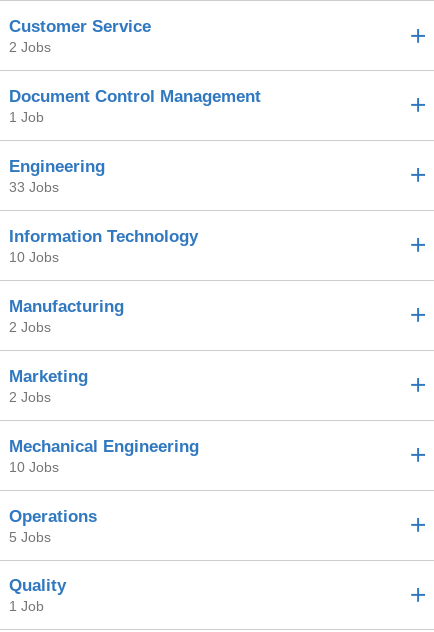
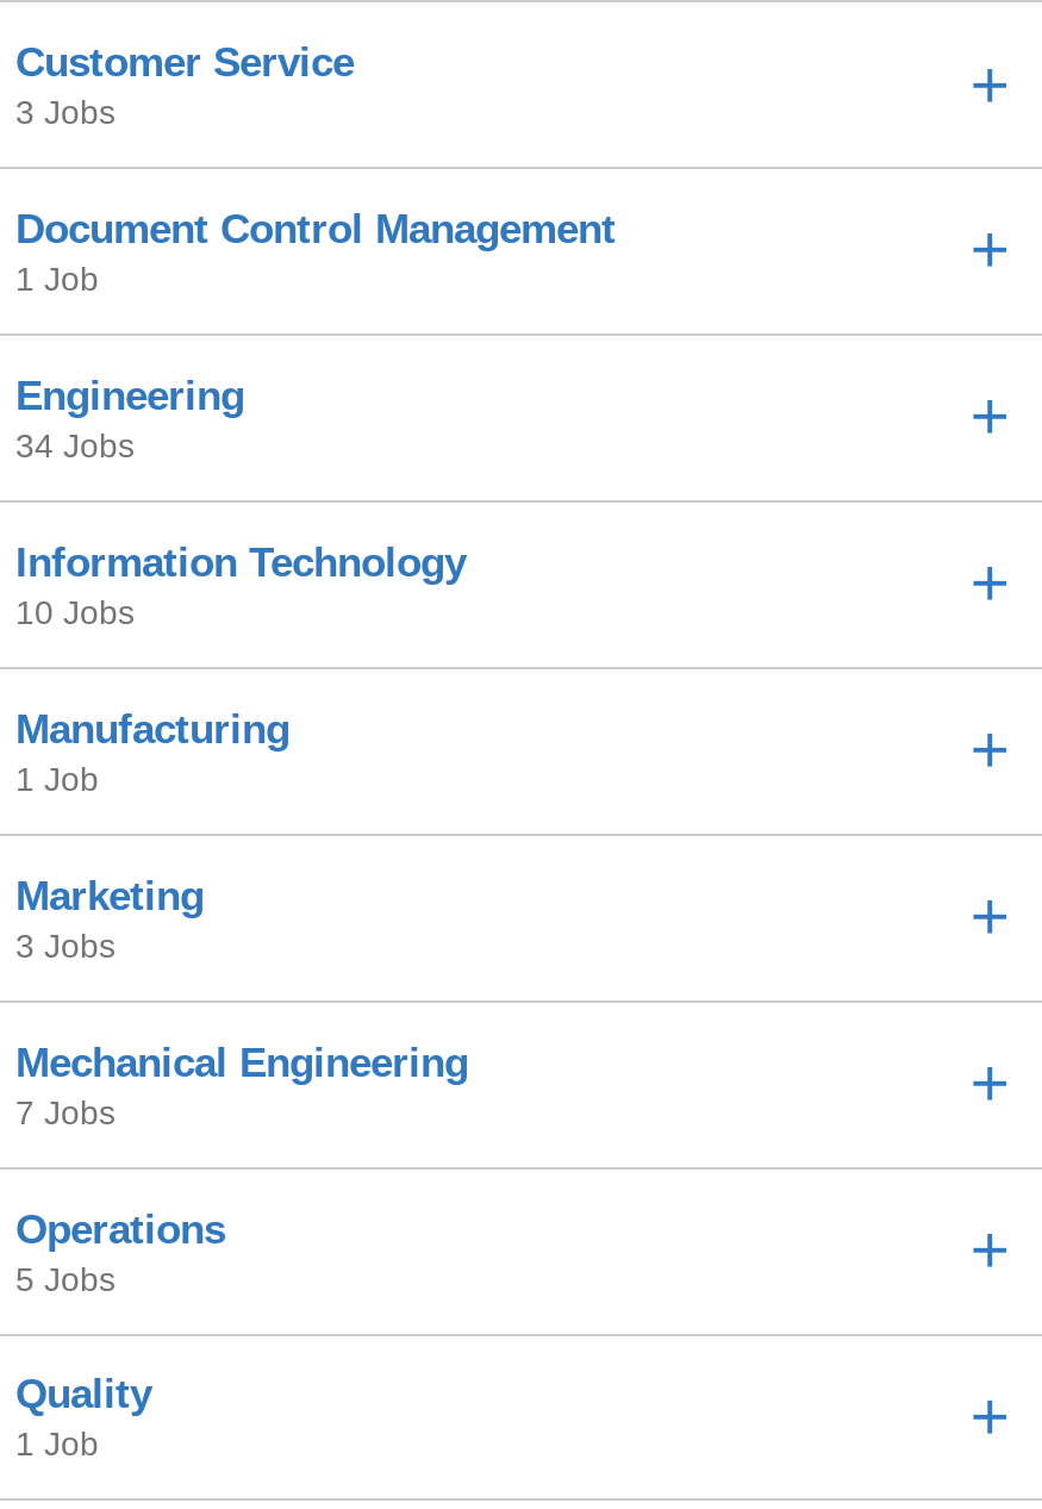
[9,39,51,55] 2 Jobs -> [15,93,116,131] 3 Jobs
[9,179,59,195] 33 Jobs -> [15,426,135,464] 34 Jobs
[9,319,51,335] 2 Jobs -> [15,760,99,798] 1 Job
[9,389,51,405] 2 Jobs -> [15,926,116,964] 3 Jobs
[9,459,59,475] 10 Jobs -> [15,1093,116,1131] 7 Jobs

